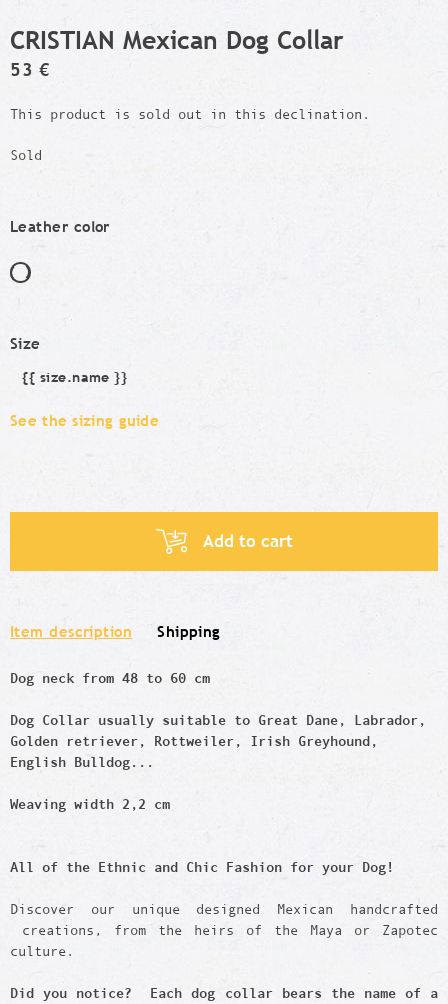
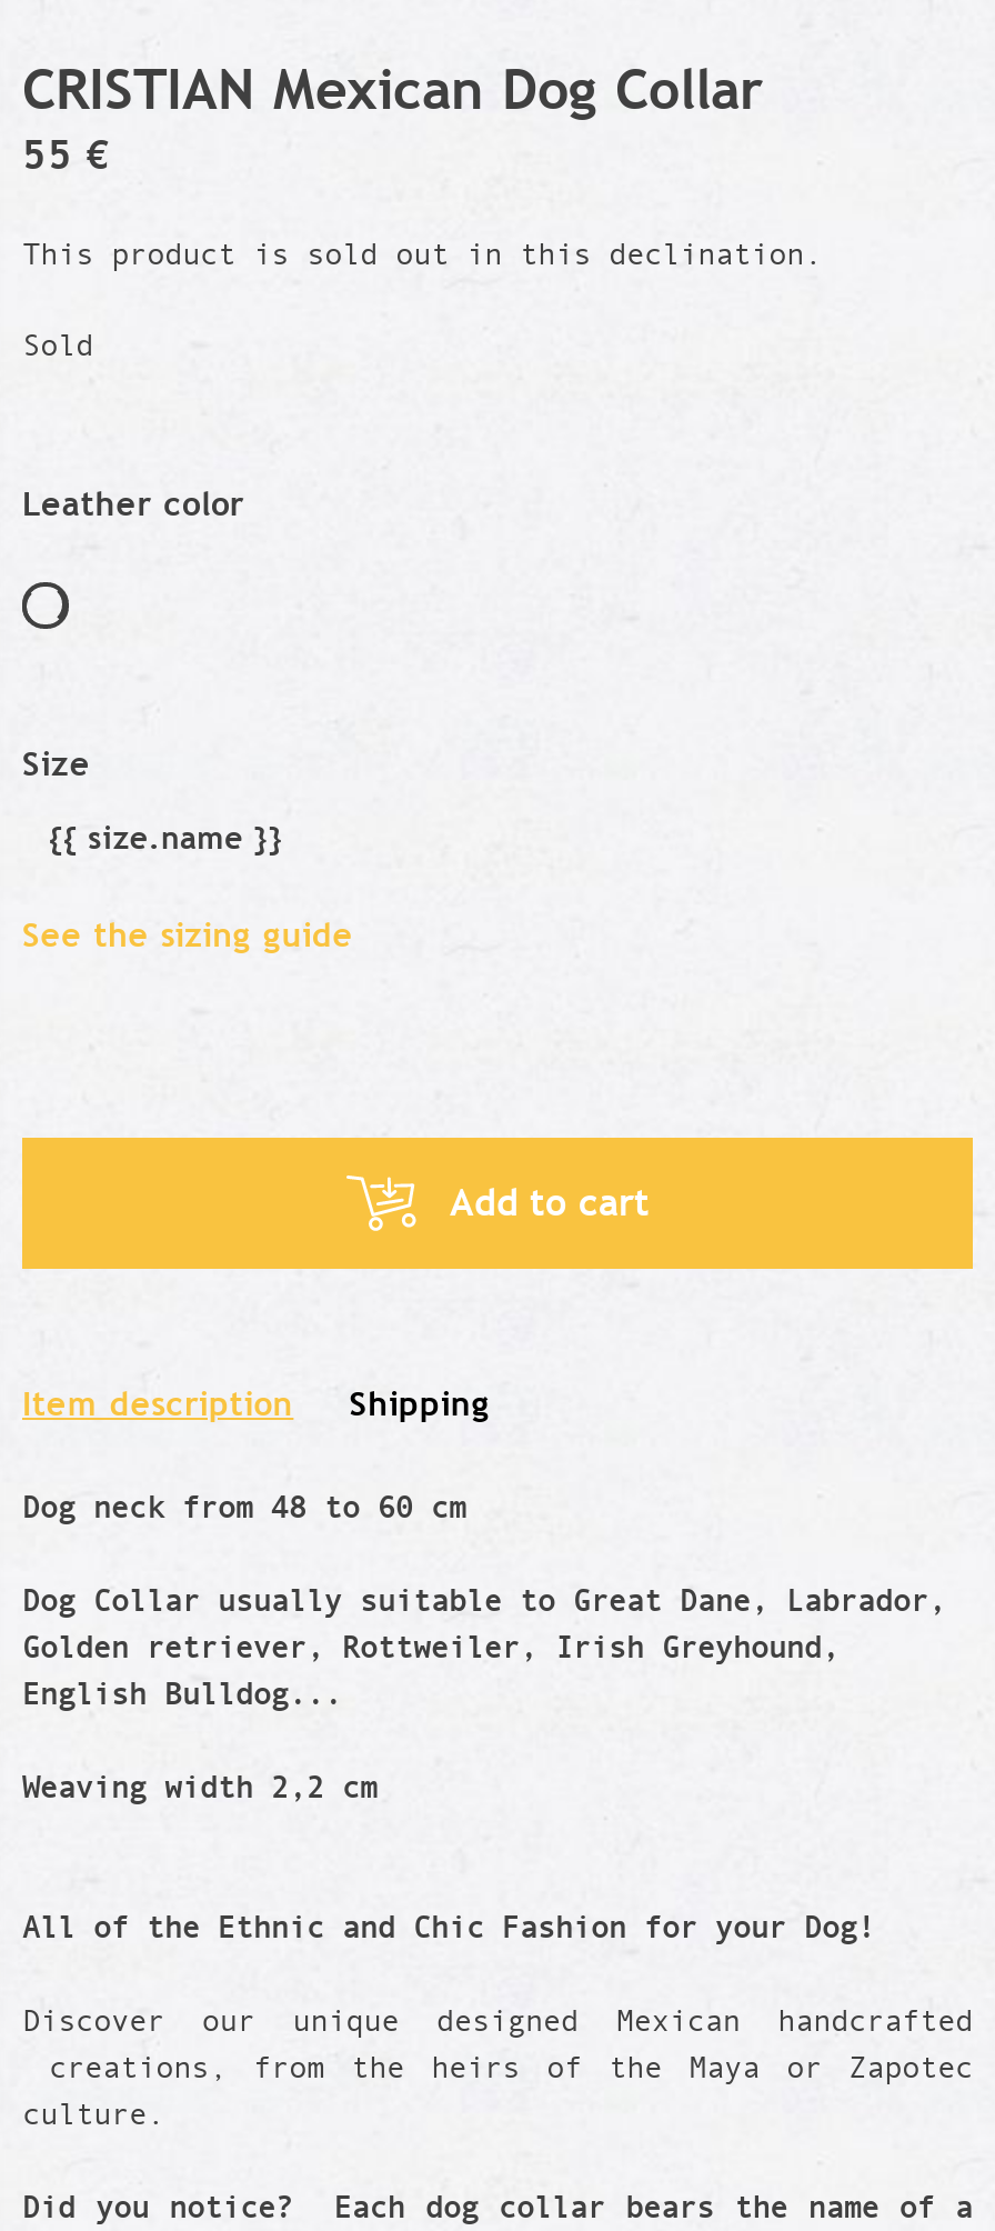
[10,58,50,80] 53 € -> [22,130,111,179] 55 €

